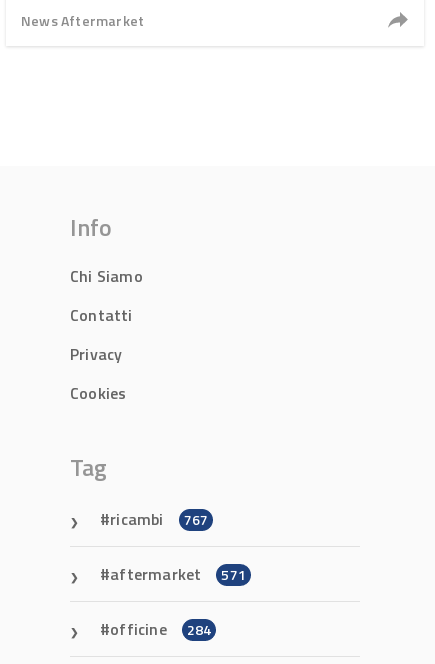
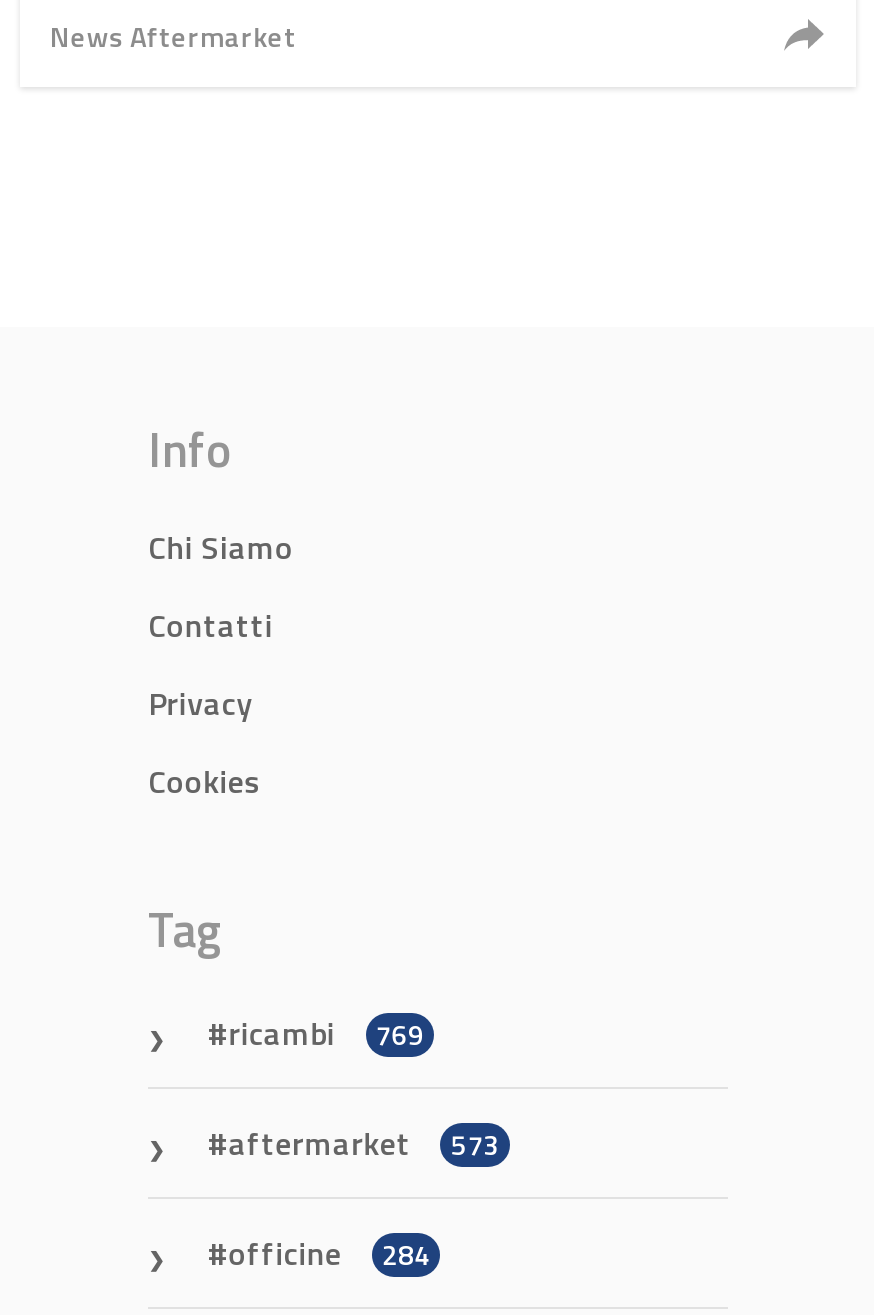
[110,507,208,531] ricambi 767 -> [228,1009,424,1057] ricambi 769
[110,562,246,586] aftermarket 571 -> [228,1119,500,1167] aftermarket 573

